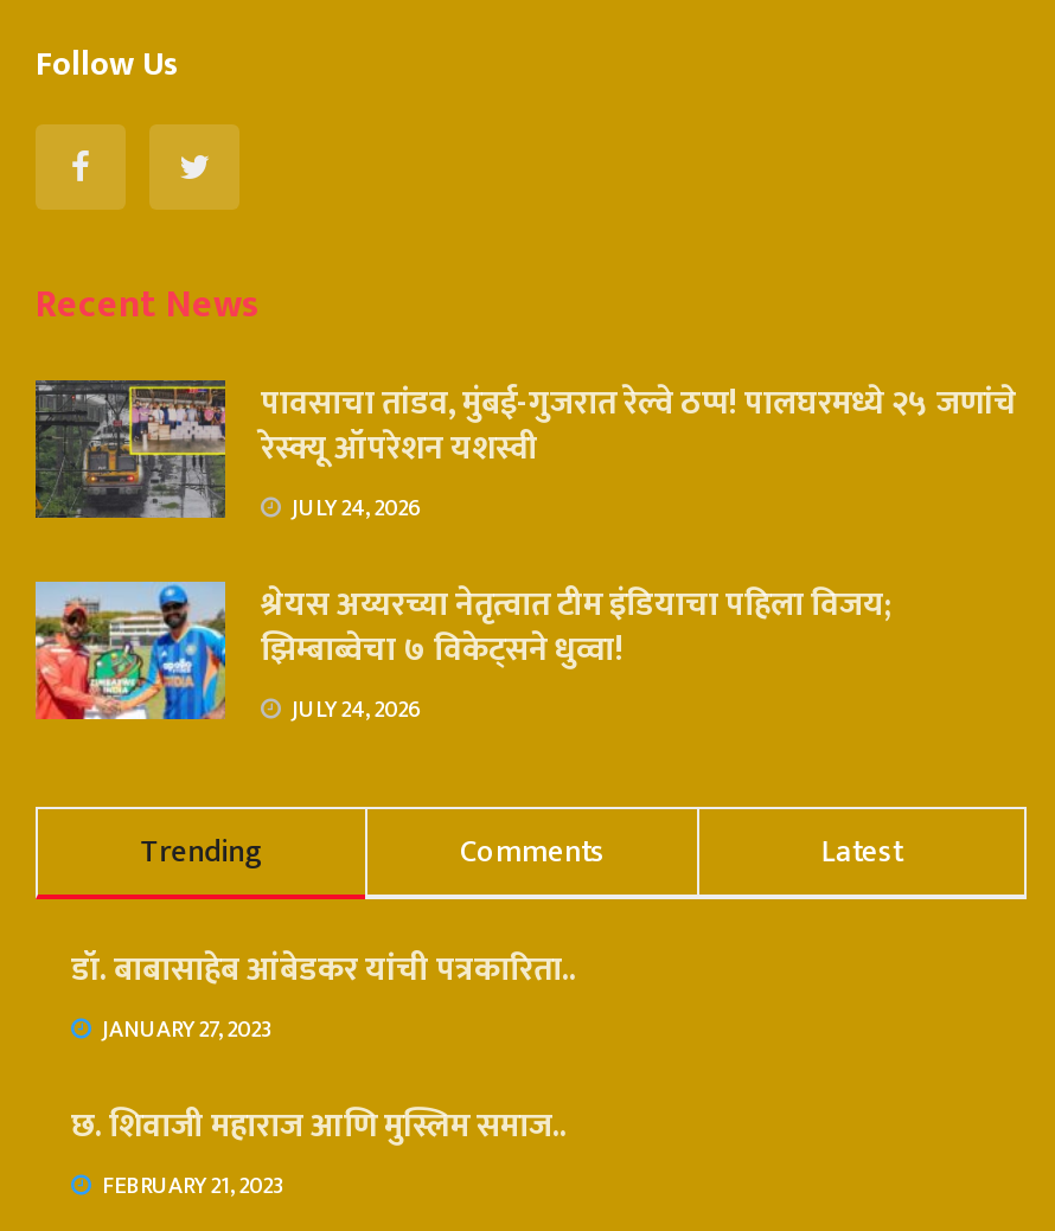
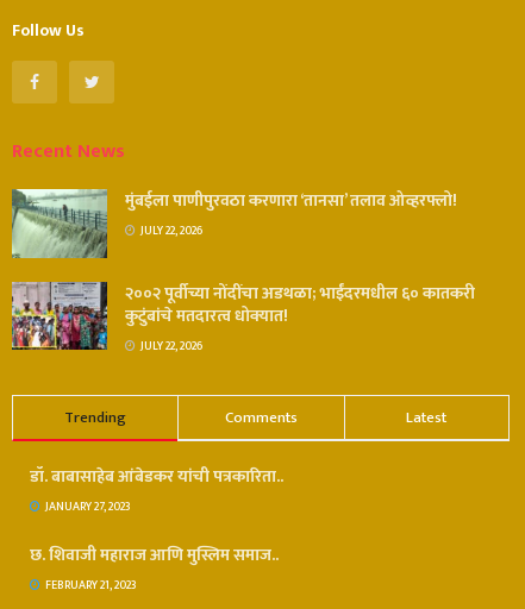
[33,377,1017,528] [image] | पावसाचा तांडव, मुंबई-गुजरात रेल्वे ठप्प! पालघरमध्ये २५ जणांचे | रेस्क्यू ऑपरेशन यशस्वी | JULY 24, 2026 -> [11,187,457,259] [image] | मुंबईला पाणीपुरवठा करणारा ‘तानसा’ तलाव ओव्हरफ्लो! | JULY 22, 2026
[33,578,891,730] [image] | श्रेयस अय्यरच्या नेतृत्वात टीम इंडियाचा पहिला विजय; | झिम्बाब्वेचा ७ विकेट्सने धुव्वा! | JULY 24, 2026 -> [11,279,475,355] [image] | २००२ पूर्वीच्या नोंदींचा अडथळा; भाईंदरमधील ६० कातकरी | कुटुंबांचे मतदारत्व धोक्यात! | JULY 22, 2026

